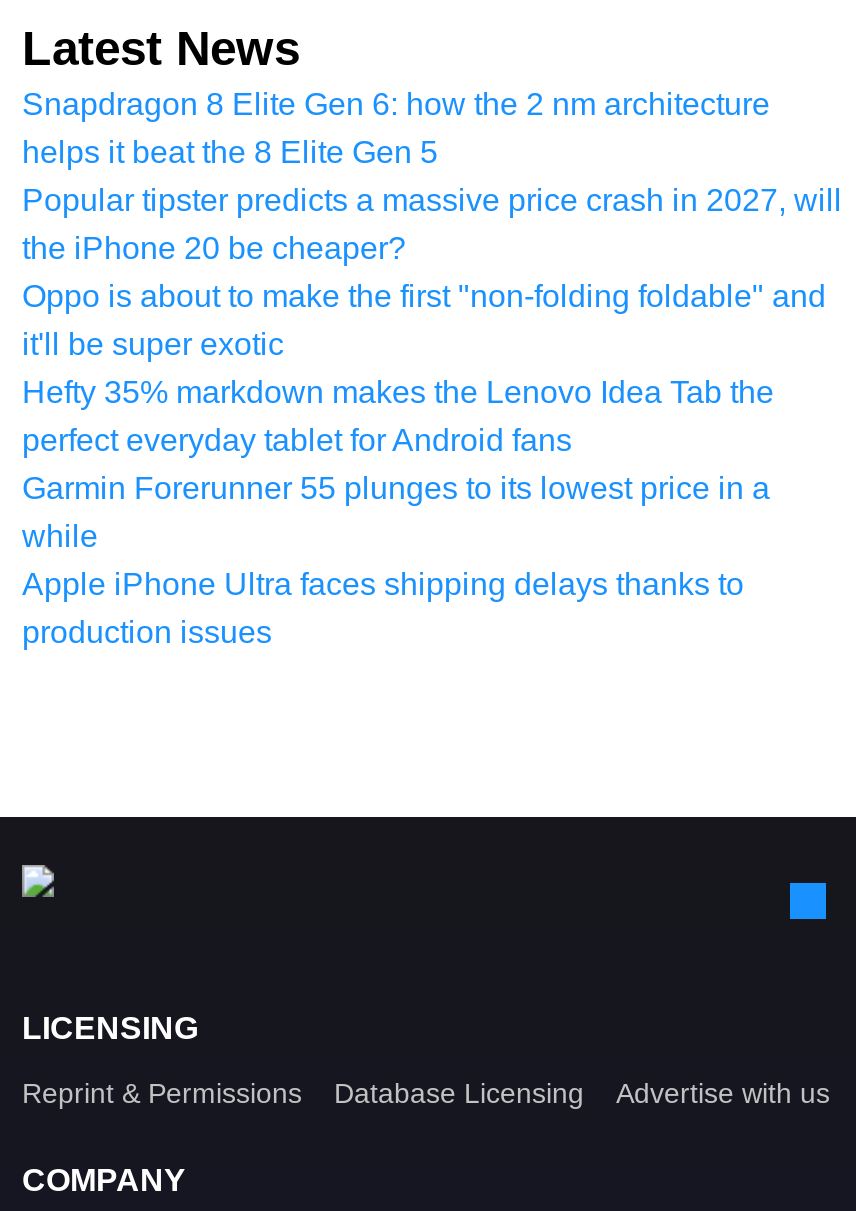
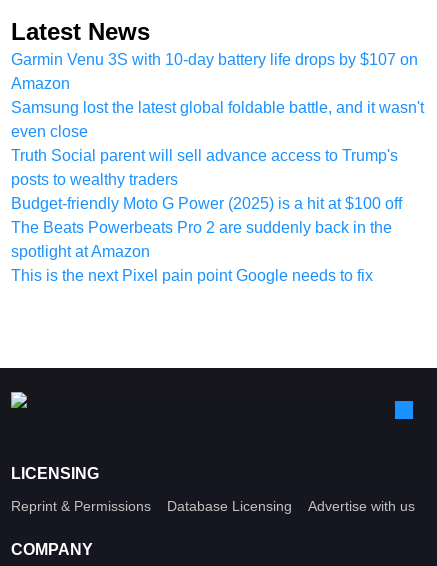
[22,86,842,648] Snapdragon 8 Elite Gen 6: how the 2 nm architecture | helps it beat the 8 Elite Gen 5 | Popular tipster predicts a massive price crash in 2027, will | the iPhone 20 be cheaper? | Oppo is about to make the first "non-folding foldable" and | it'll be super exotic | Hefty 35% markdown makes the Lenovo Idea Tab the | perfect everyday tablet for Android fans | Garmin Forerunner 55 plunges to its lowest price in a | while | Apple iPhone Ultra faces shipping delays thanks to | production issues -> [11,51,424,284] Garmin Venu 3S with 10-day battery life drops by $107 on | Amazon | Samsung lost the latest global foldable battle, and it wasn't | even close | Truth Social parent will sell advance access to Trump's | posts to wealthy traders | Budget-friendly Moto G Power (2025) is a hit at $100 off | The Beats Powerbeats Pro 2 are suddenly back in the | spotlight at Amazon | This is the next Pixel pain point Google needs to fix

